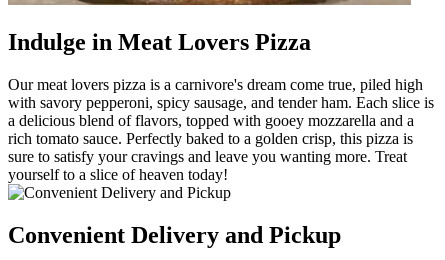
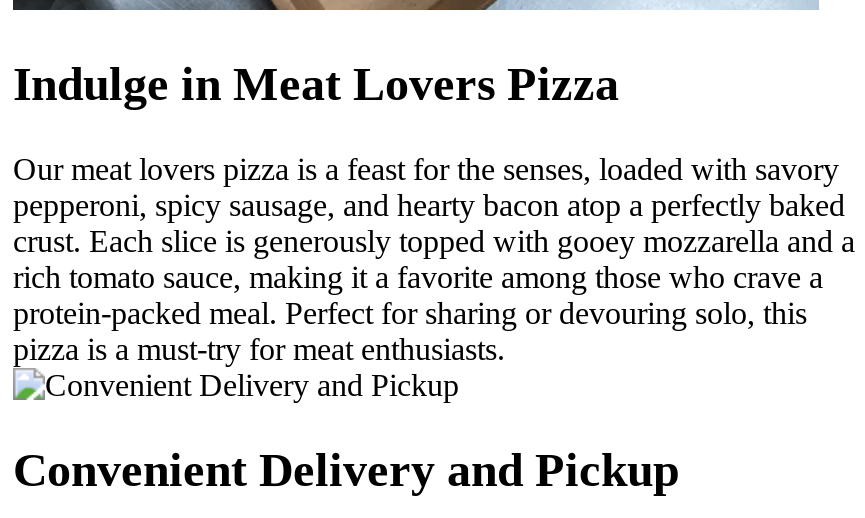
[8,76,434,183] Our meat lovers pizza is a carnivore's dream come true, piled high | with savory pepperoni, spicy sausage, and tender ham. Each slice is | a delicious blend of flavors, topped with gooey mozzarella and a | rich tomato sauce. Perfectly baked to a golden crisp, this pizza is | sure to satisfy your cravings and leave you wanting more. Treat | yourself to a slice of heaven today! -> [13,152,855,366] Our meat lovers pizza is a feast for the senses, loaded with savory | pepperoni, spicy sausage, and hearty bacon atop a perfectly baked | crust. Each slice is generously topped with gooey mozzarella and a | rich tomato sauce, making it a favorite among those who crave a | protein-packed meal. Perfect for sharing or devouring solo, this | pizza is a must-try for meat enthusiasts.

